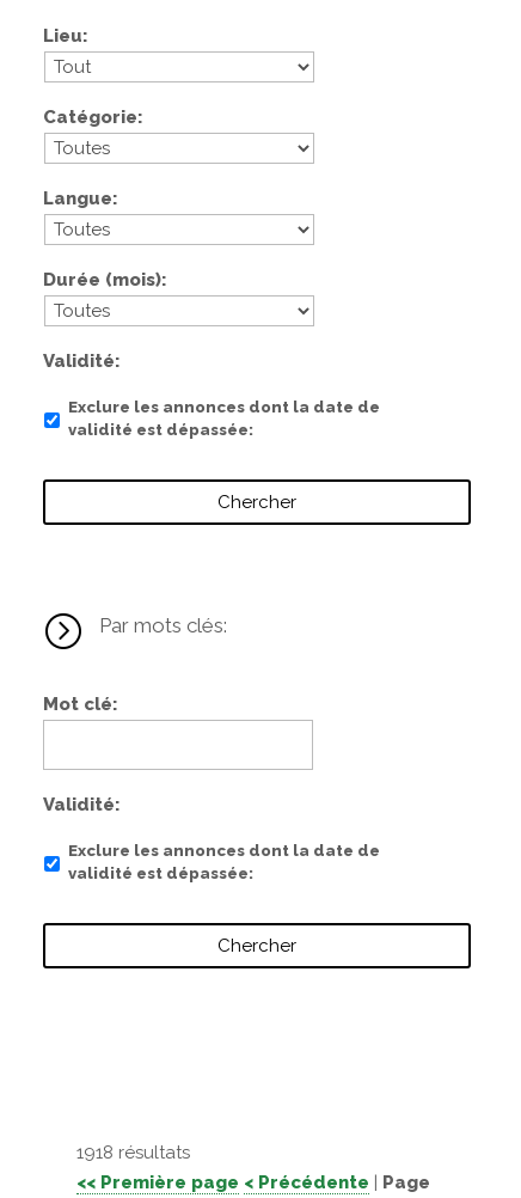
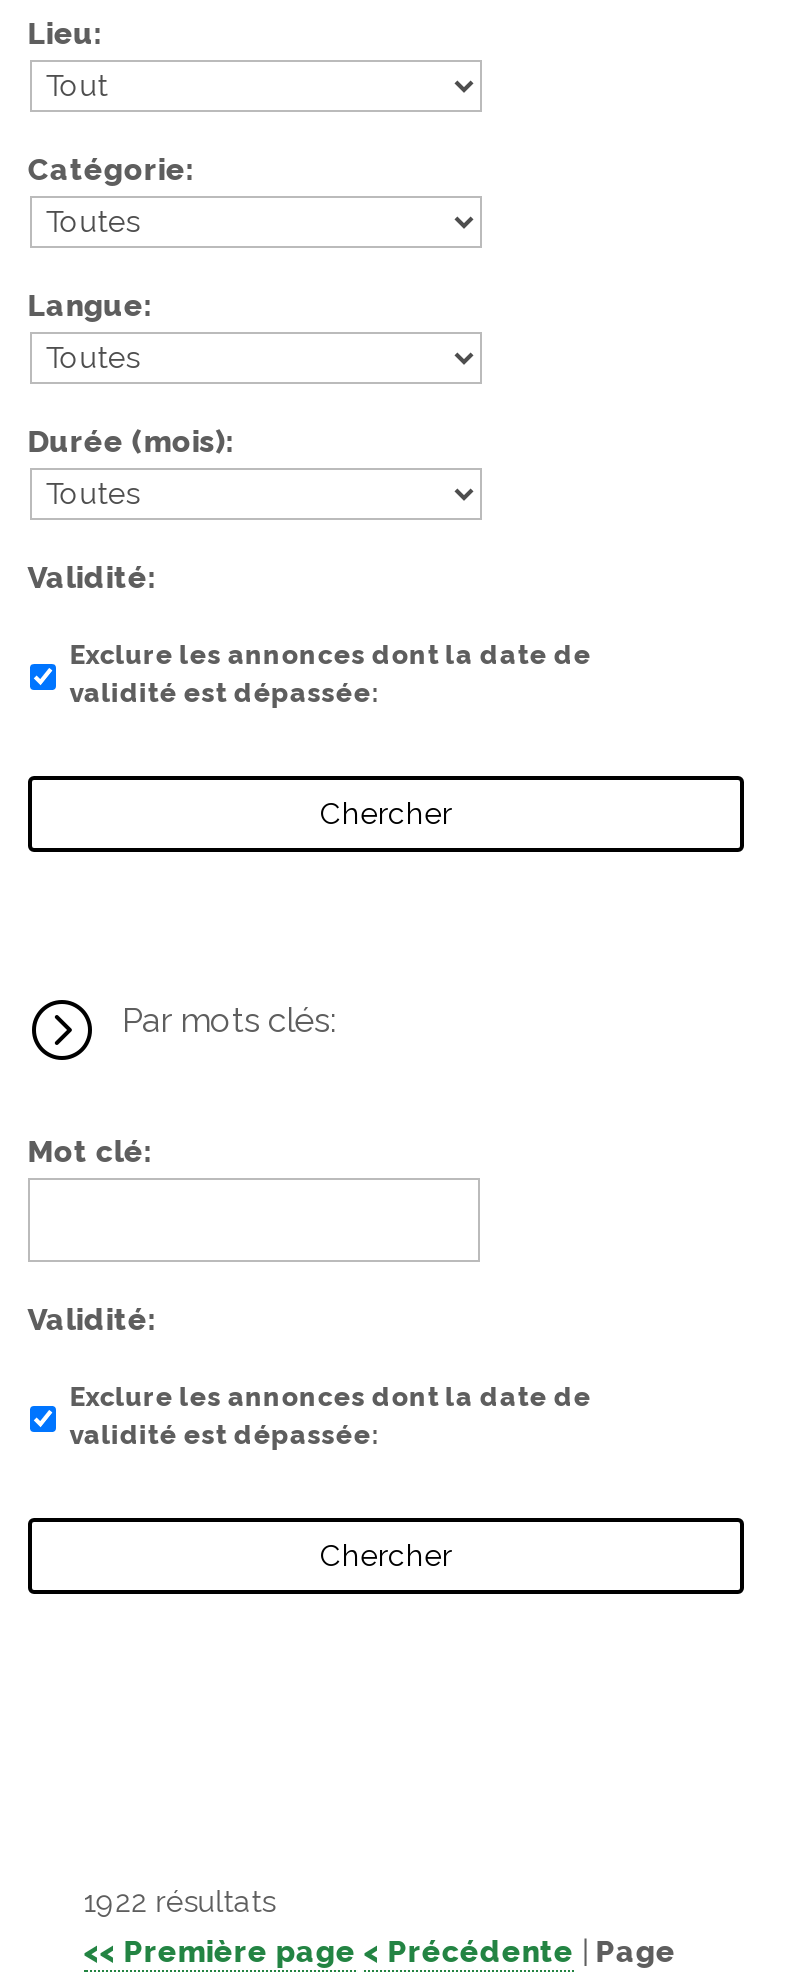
[76,1142,190,1163] 1918 résultats -> [84,1884,276,1920] 1922 résultats

